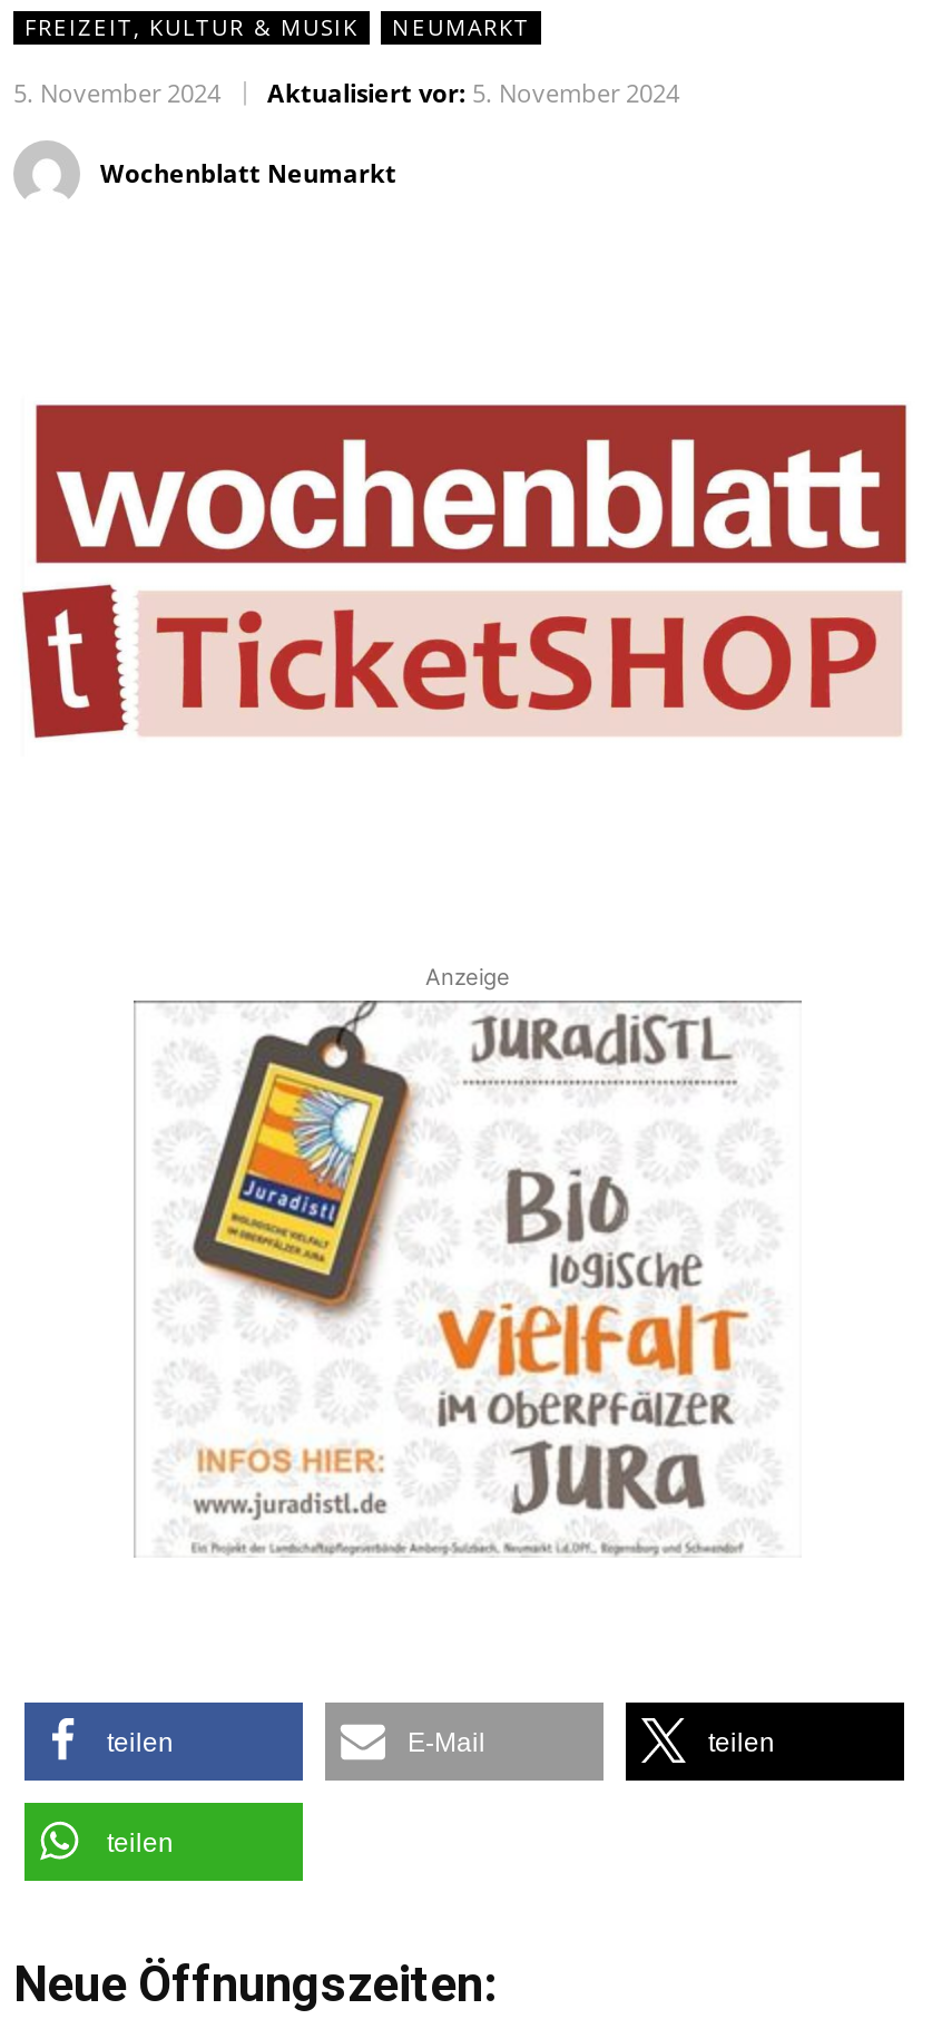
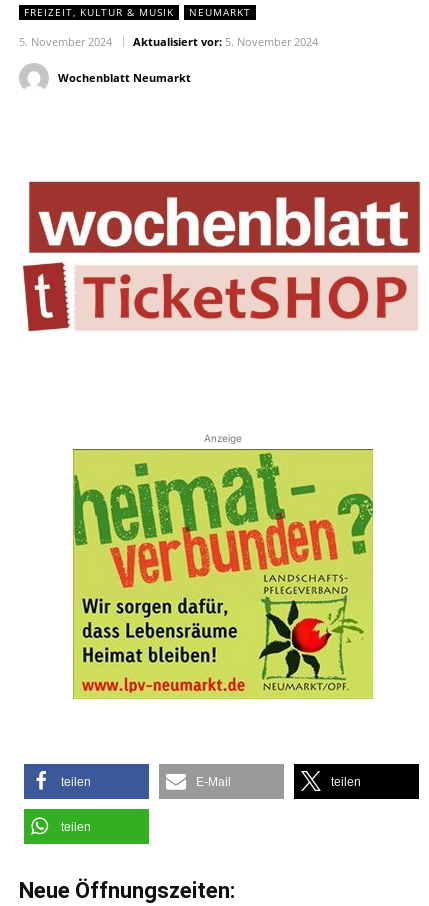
[134,1001,802,1558] [image] -> [72,449,374,700] [image]

